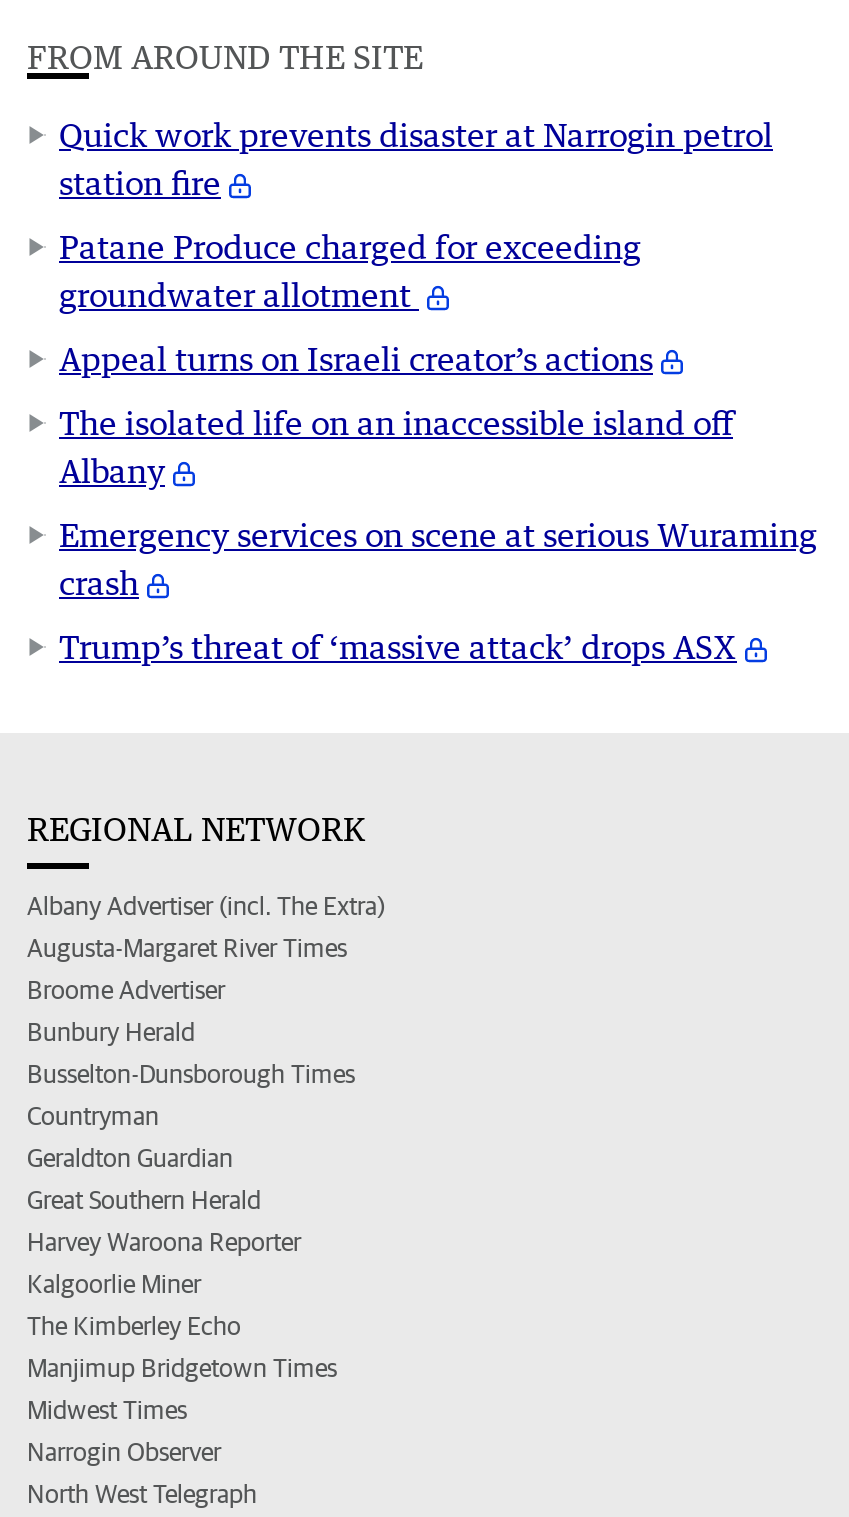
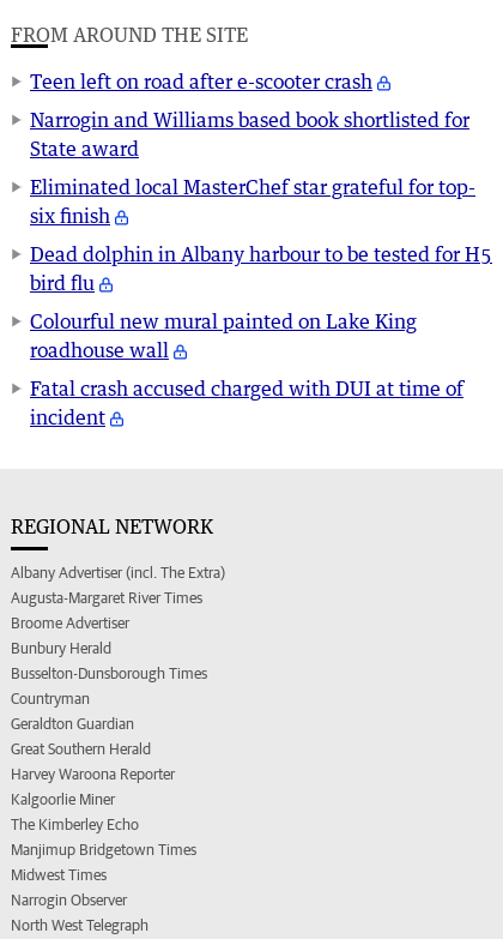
[59,115,773,203] Quick work prevents disaster at Narrogin petrol | station fire -> [30,70,372,94] Teen left on road after e-scooter crash
[59,227,641,315] Patane Produce charged for exceeding | groundwater allotment -> [30,108,469,161] Narrogin and Williams based book shortlisted for | State award
[59,339,653,379] Appeal turns on Israeli creator’s actions -> [30,175,475,228] Eliminated local MasterChef star grateful for top- | six finish
[59,403,733,491] The isolated life on an inaccessible island off | Albany -> [30,242,492,295] Dead dolphin in Albany harbour to be tested for H5 | bird flu
[59,515,817,603] Emergency services on scene at serious Wuraming | crash -> [30,310,417,362] Colourful new mural painted on Lake King | roadhouse wall
[59,627,737,667] Trump’s threat of ‘massive attack’ drops ASX -> [30,377,463,430] Fatal crash accused charged with DUI at time of | incident

